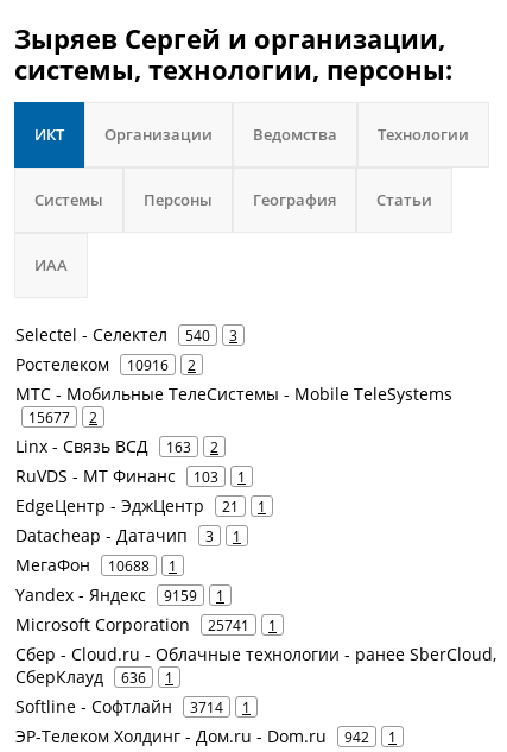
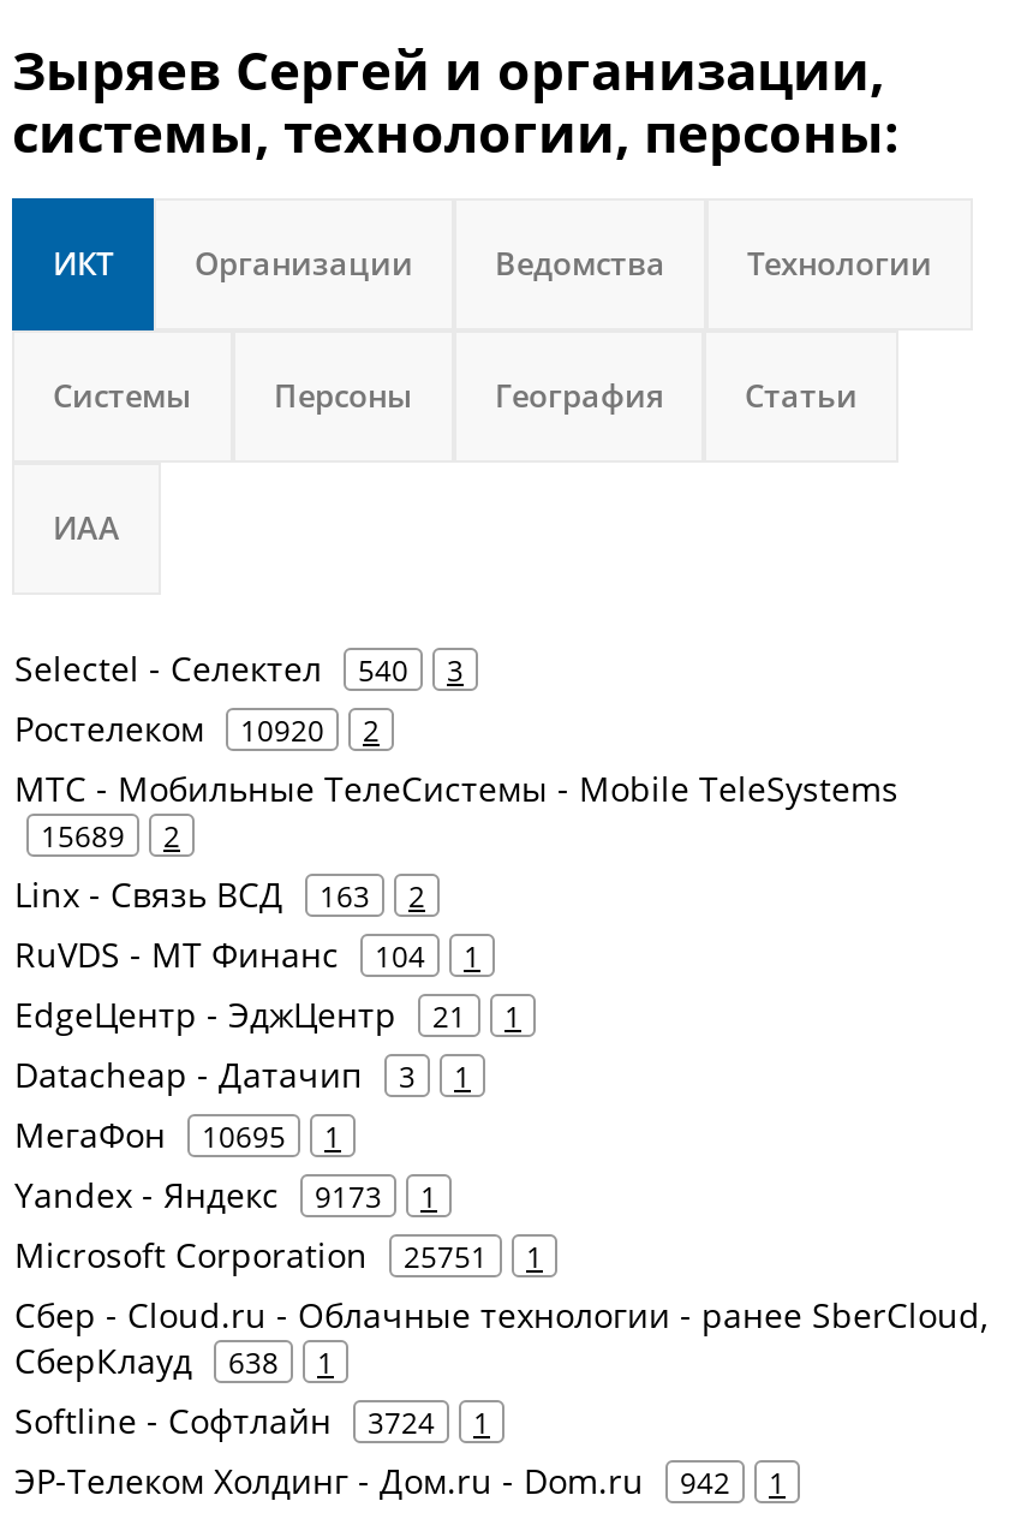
[15,353,196,375] Ростелеком 10916 2 -> [14,705,380,751] Ростелеком 10920 2
[28,407,97,426] 15677 2 -> [41,816,180,854] 15689 2
[15,465,246,487] RuVDS - МТ Финанс 103 1 -> [14,931,480,977] RuVDS - МТ Финанс 104 1
[15,554,177,576] МегаФон 10688 1 -> [14,1112,341,1157] МегаФон 10695 1
[15,583,224,606] Yandex - Яндекс 9159 1 -> [14,1172,437,1217] Yandex - Яндекс 9173 1
[15,613,277,636] Microsoft Corporation 25741 1 -> [14,1232,543,1277] Microsoft Corporation 25751 1
[15,665,173,688] СберКлауд 636 1 -> [14,1338,334,1383] СберКлауд 638 1
[15,695,251,718] Softline - Софтлайн 3714 1 -> [14,1398,490,1443] Softline - Софтлайн 3724 1

